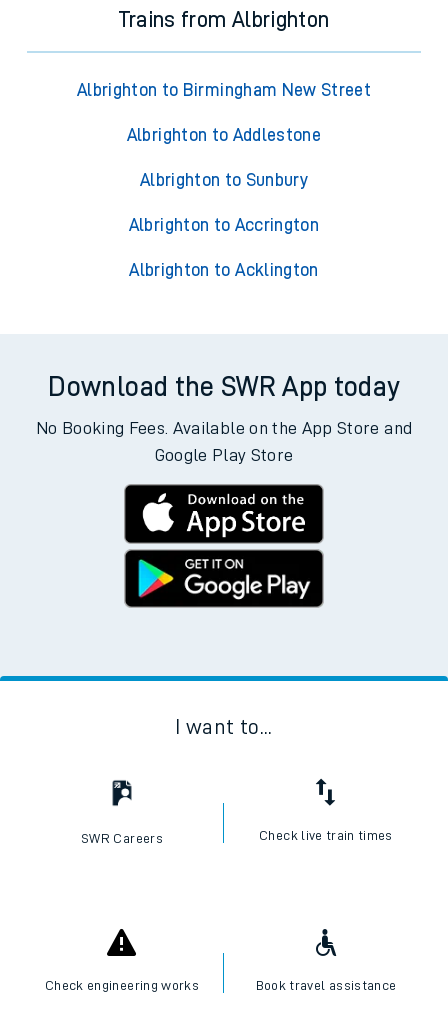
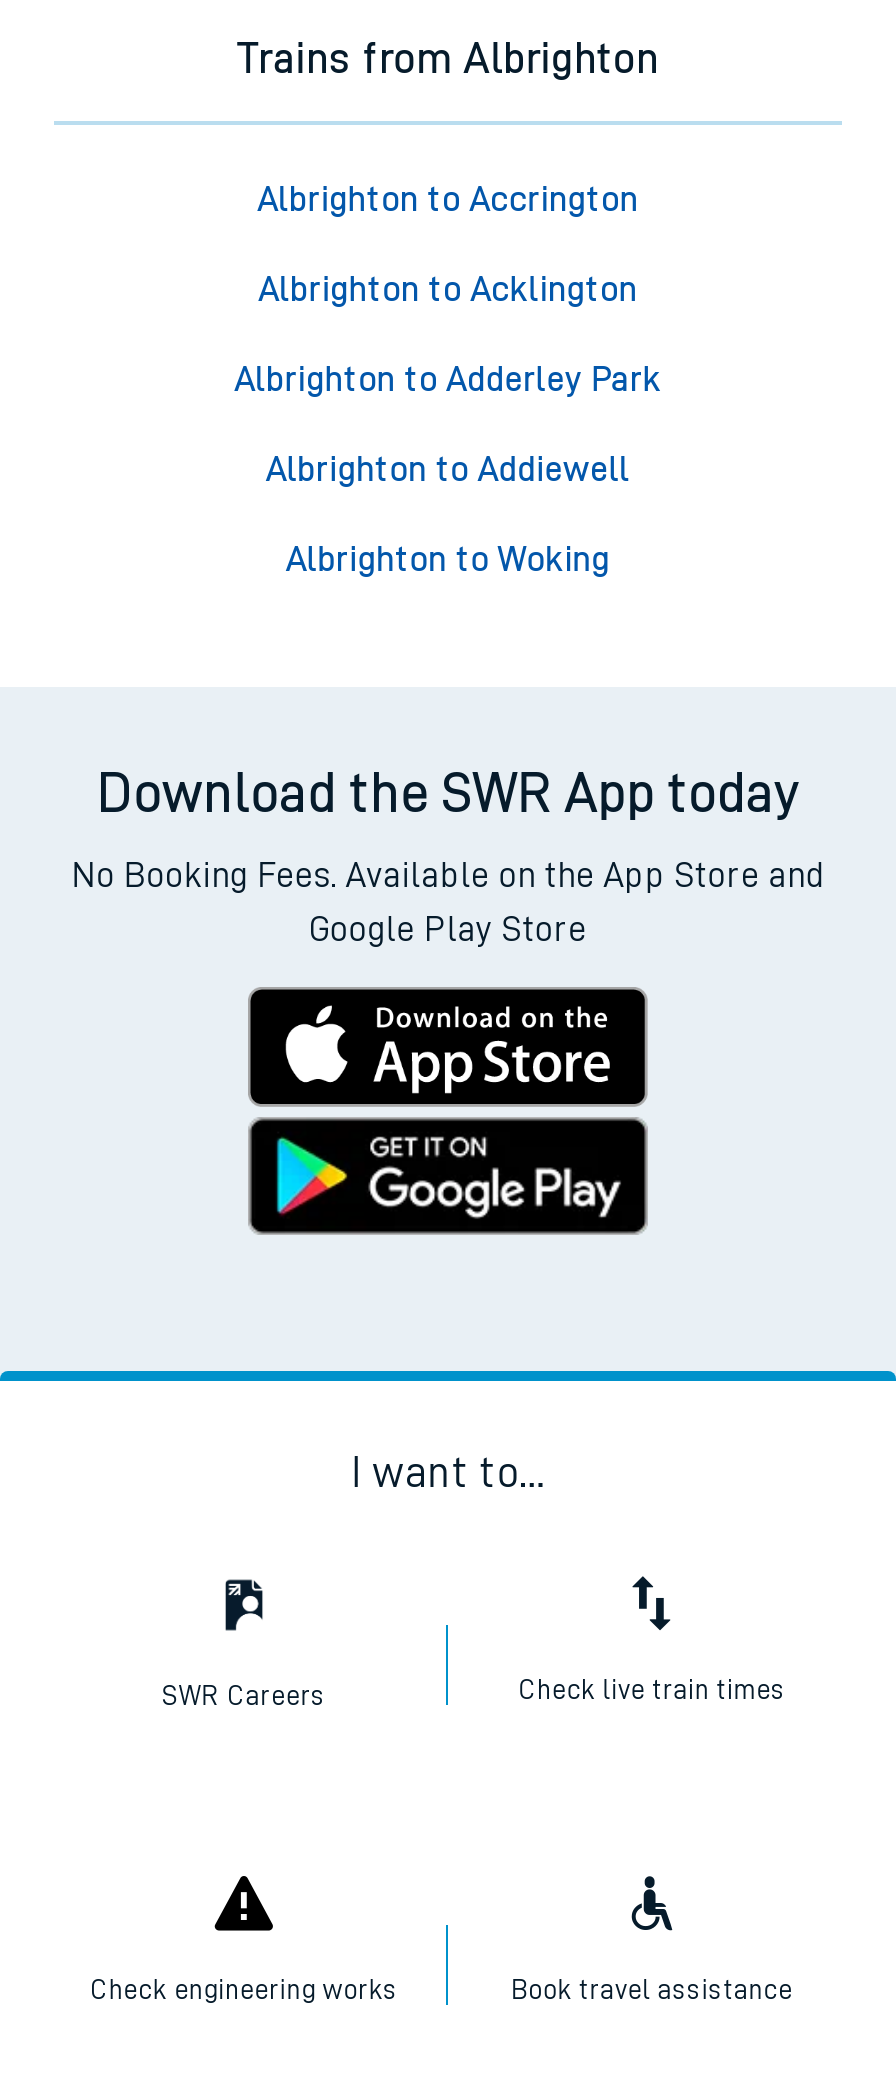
[77,81,371,189] Albrighton to Birmingham New Street | Albrighton to Addlestone | Albrighton to Sunbury -> none
moved [129,216,319,279] -> [258,182,638,308]: Albrighton to Accrington | Albrighton to Acklington
none -> [235,362,661,578] Albrighton to Adderley Park | Albrighton to Addiewell | Albrighton to Woking

